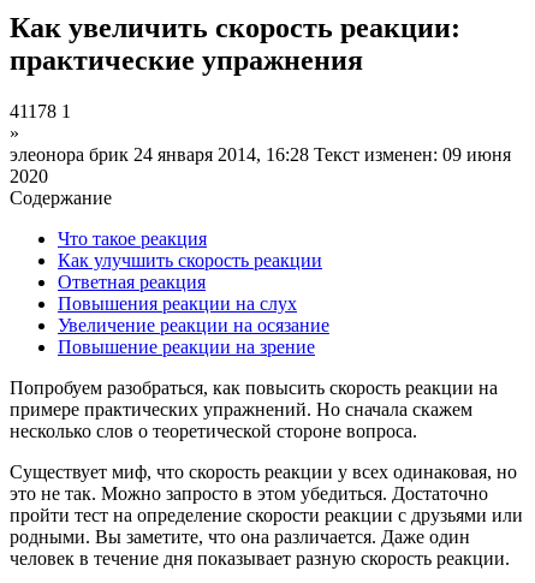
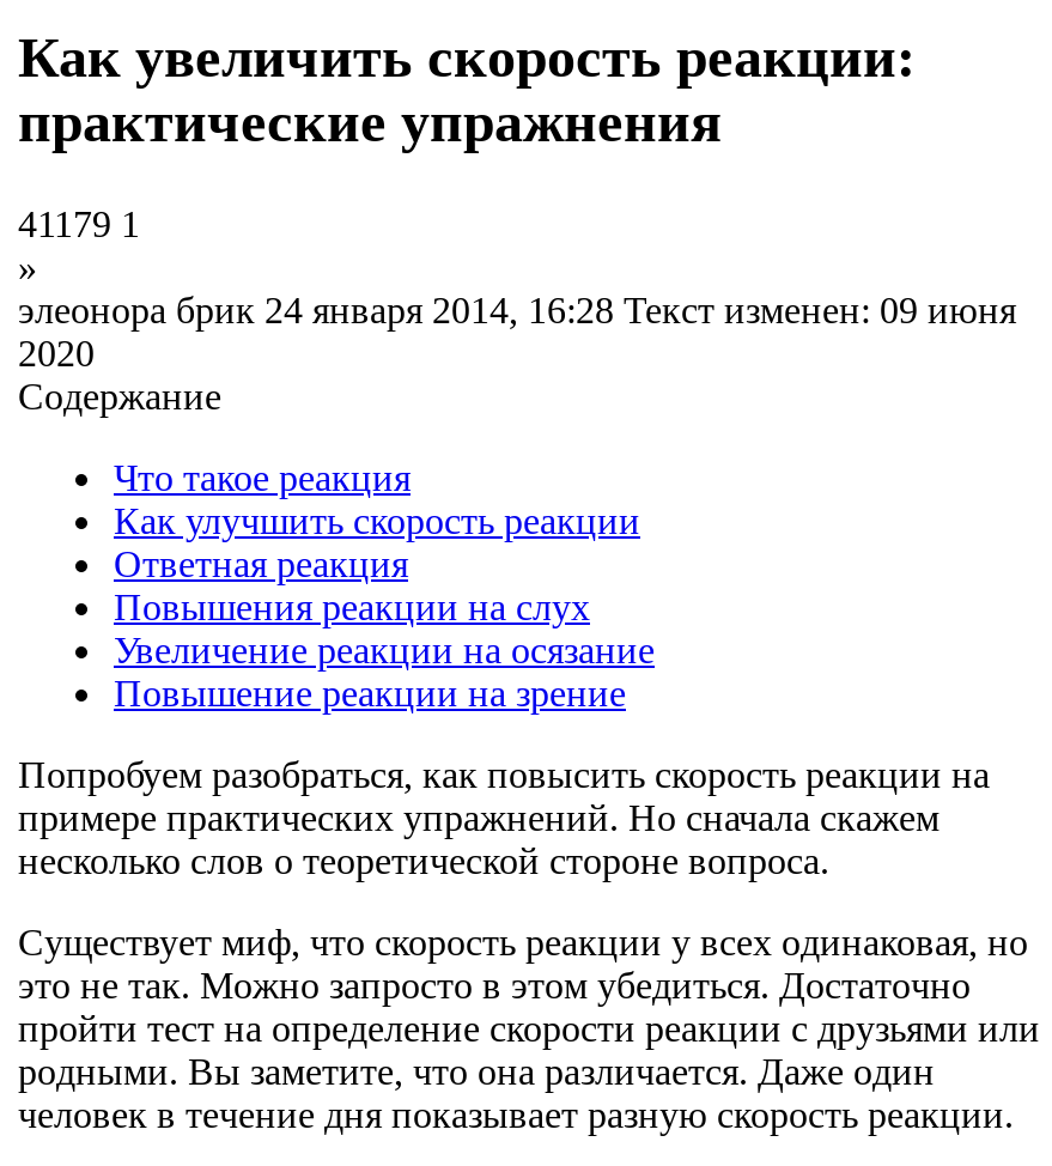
[10,101,71,121] 41178 1 -> [18,203,140,244] 41179 1

